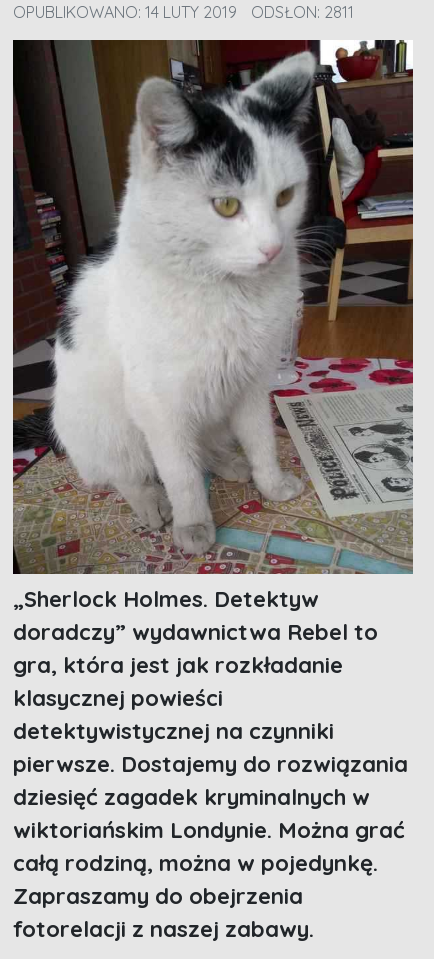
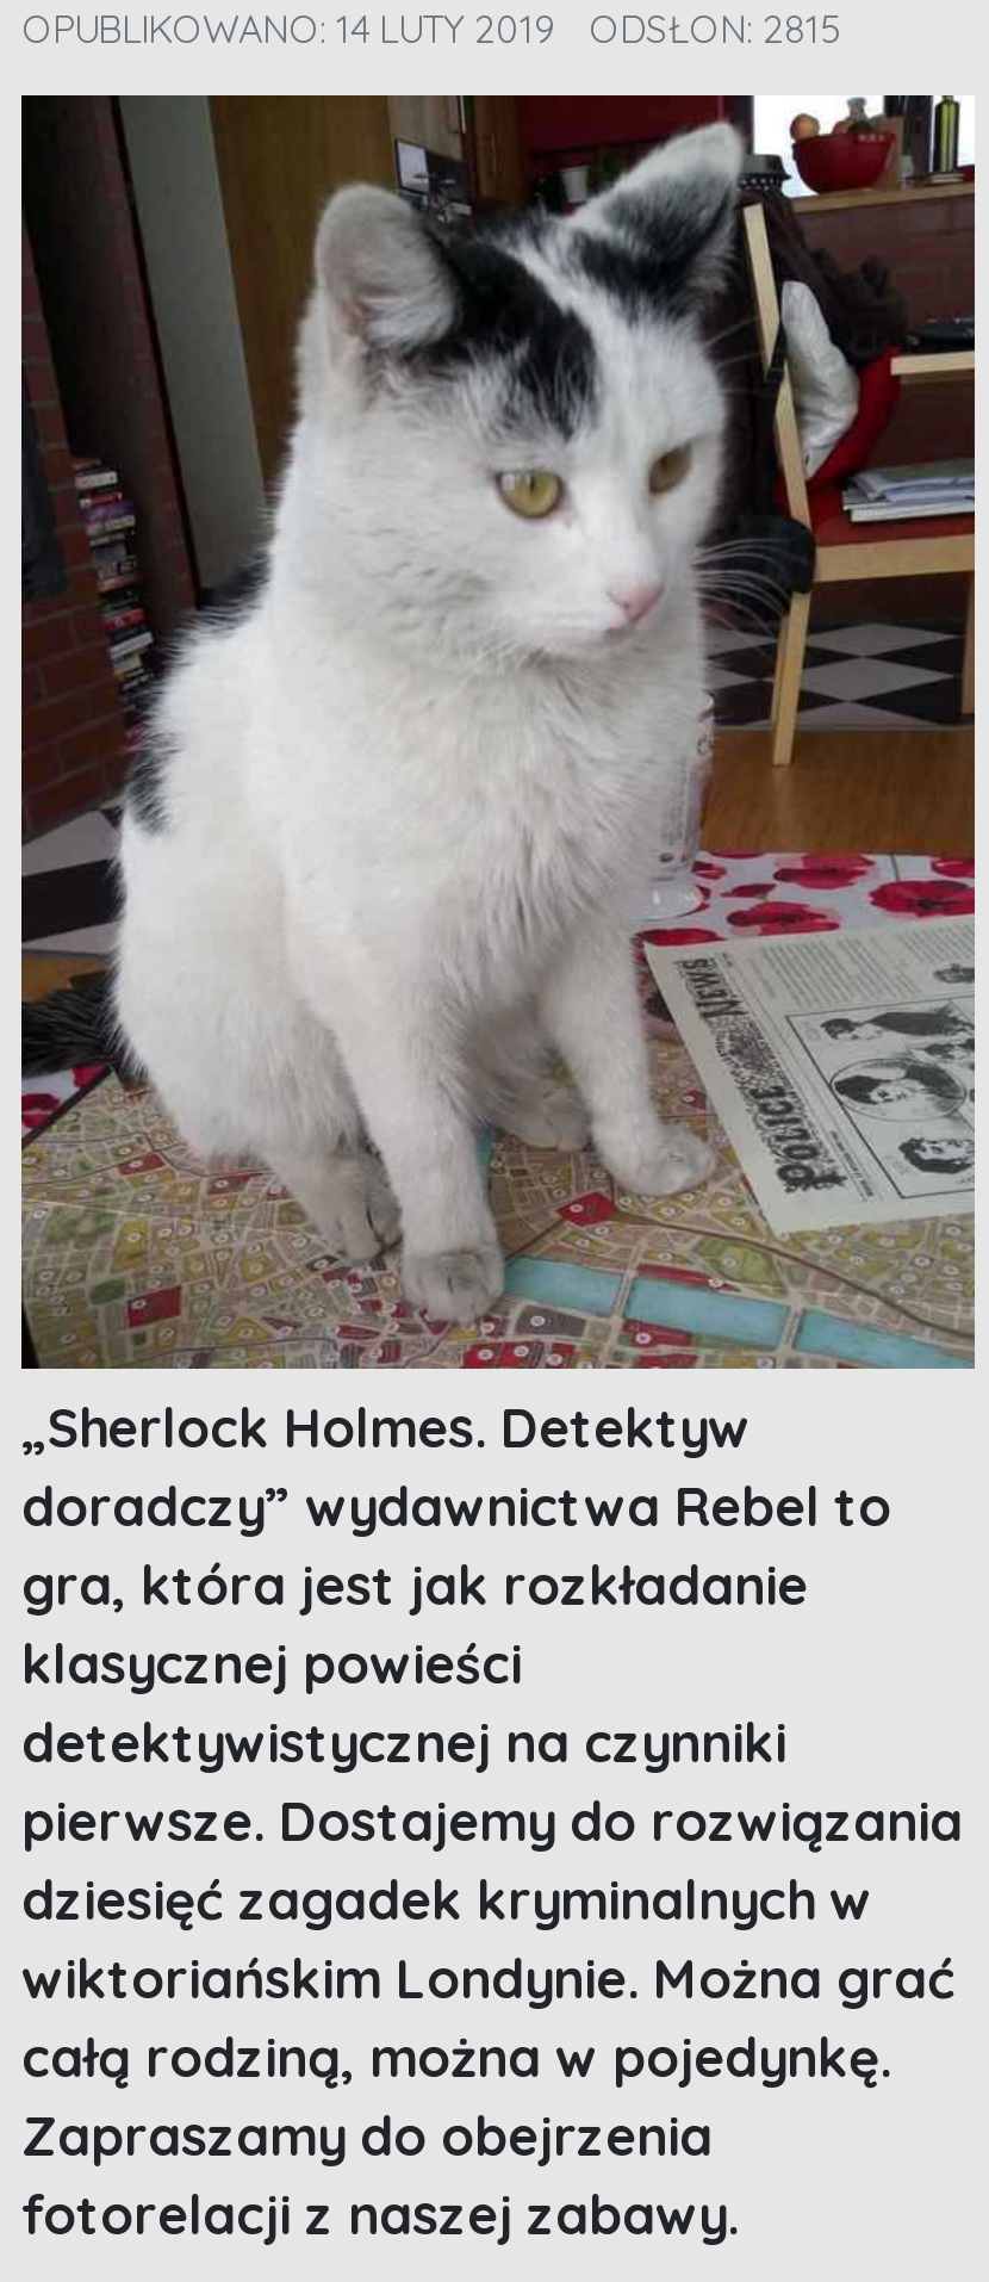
[13,2,354,22] OPUBLIKOWANO: 14 LUTY 2019 ODSŁON: 2811 -> [21,6,841,54] OPUBLIKOWANO: 14 LUTY 2019 ODSŁON: 2815

